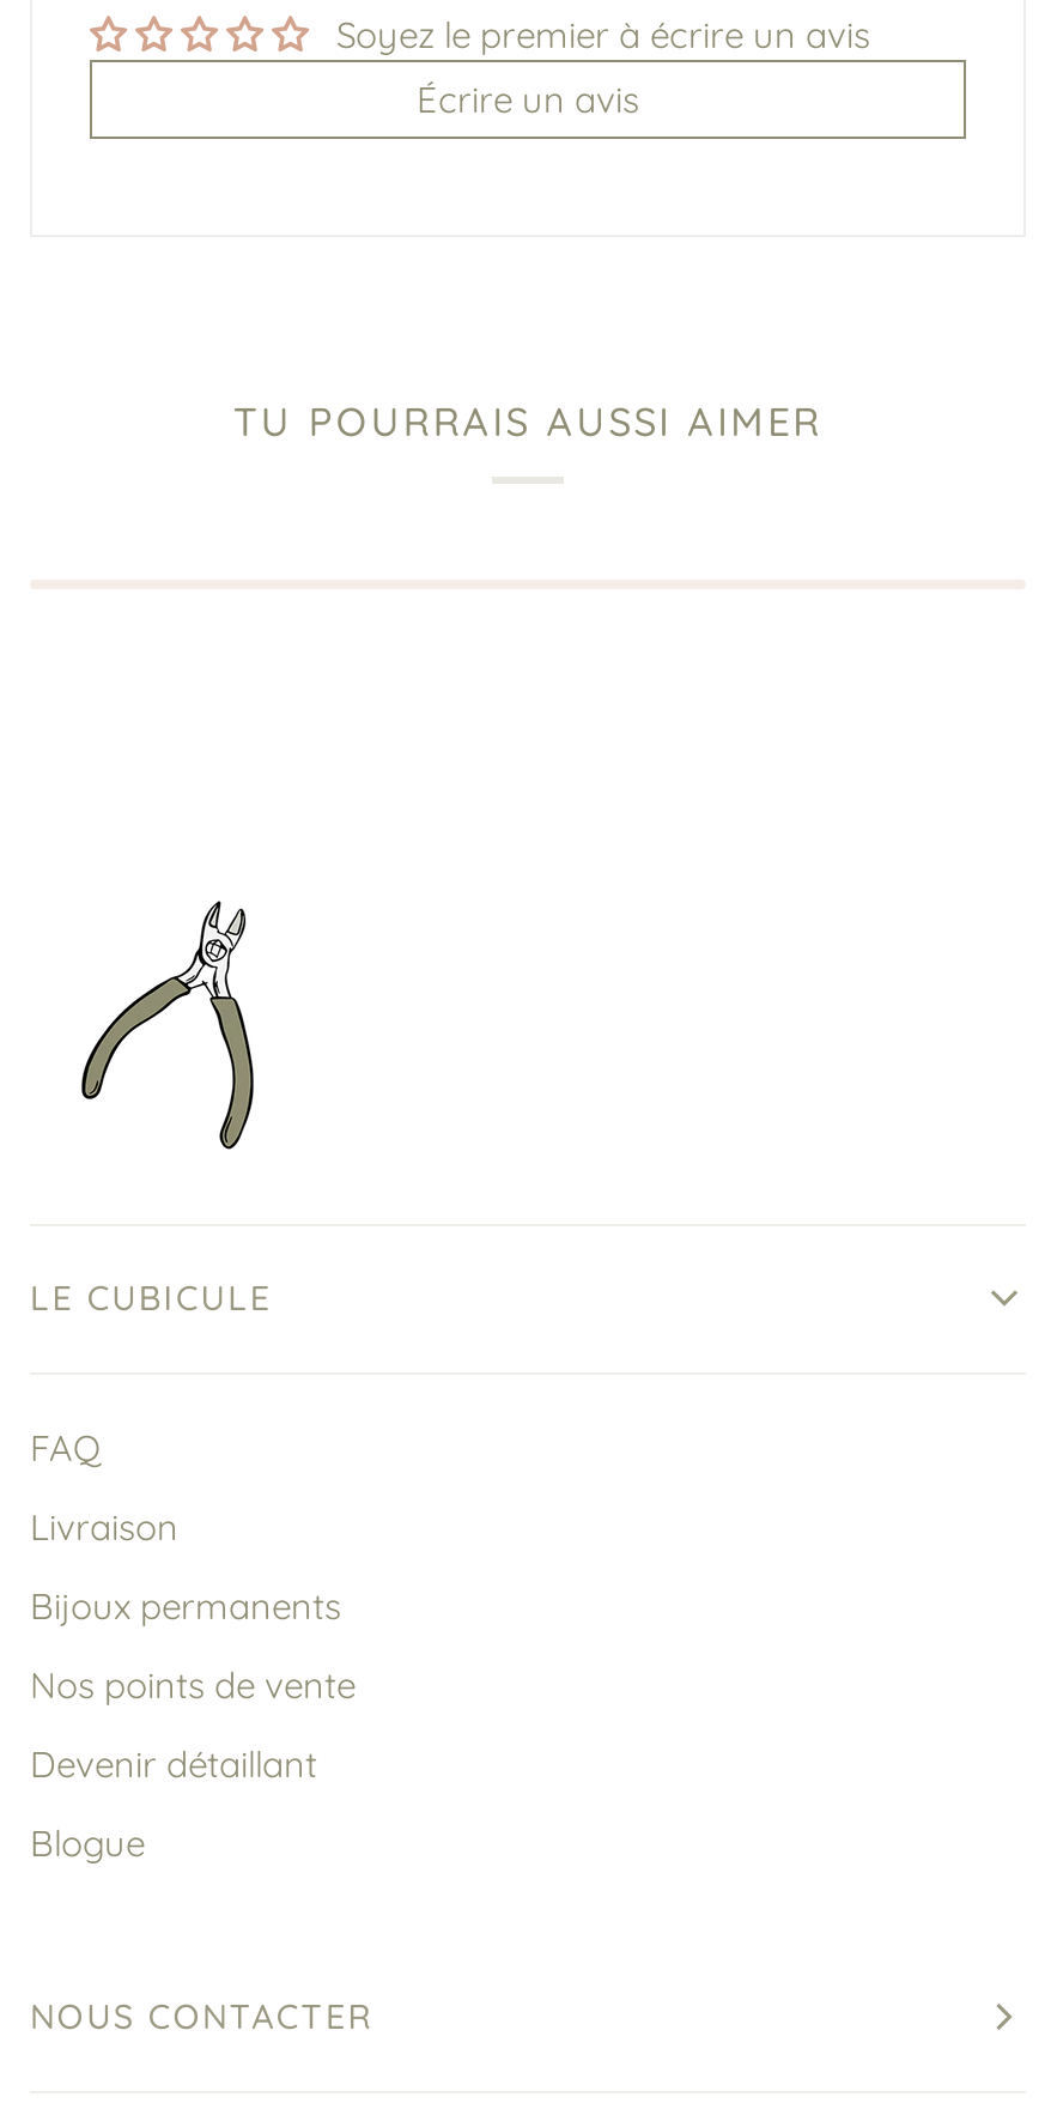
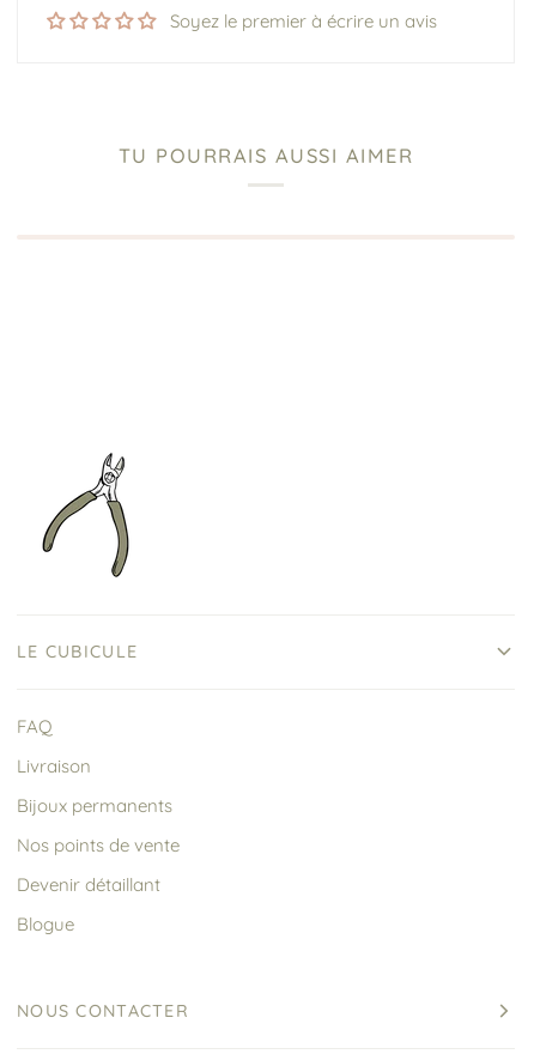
[417,76,639,122] Écrire un avis -> none
moved [233,395,823,446] -> [118,143,413,168]: TU POURRAIS AUSSI AIMER

